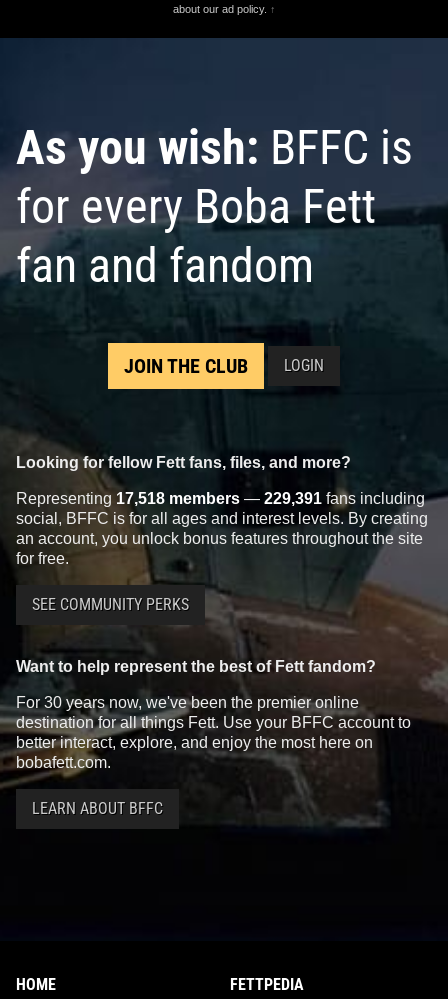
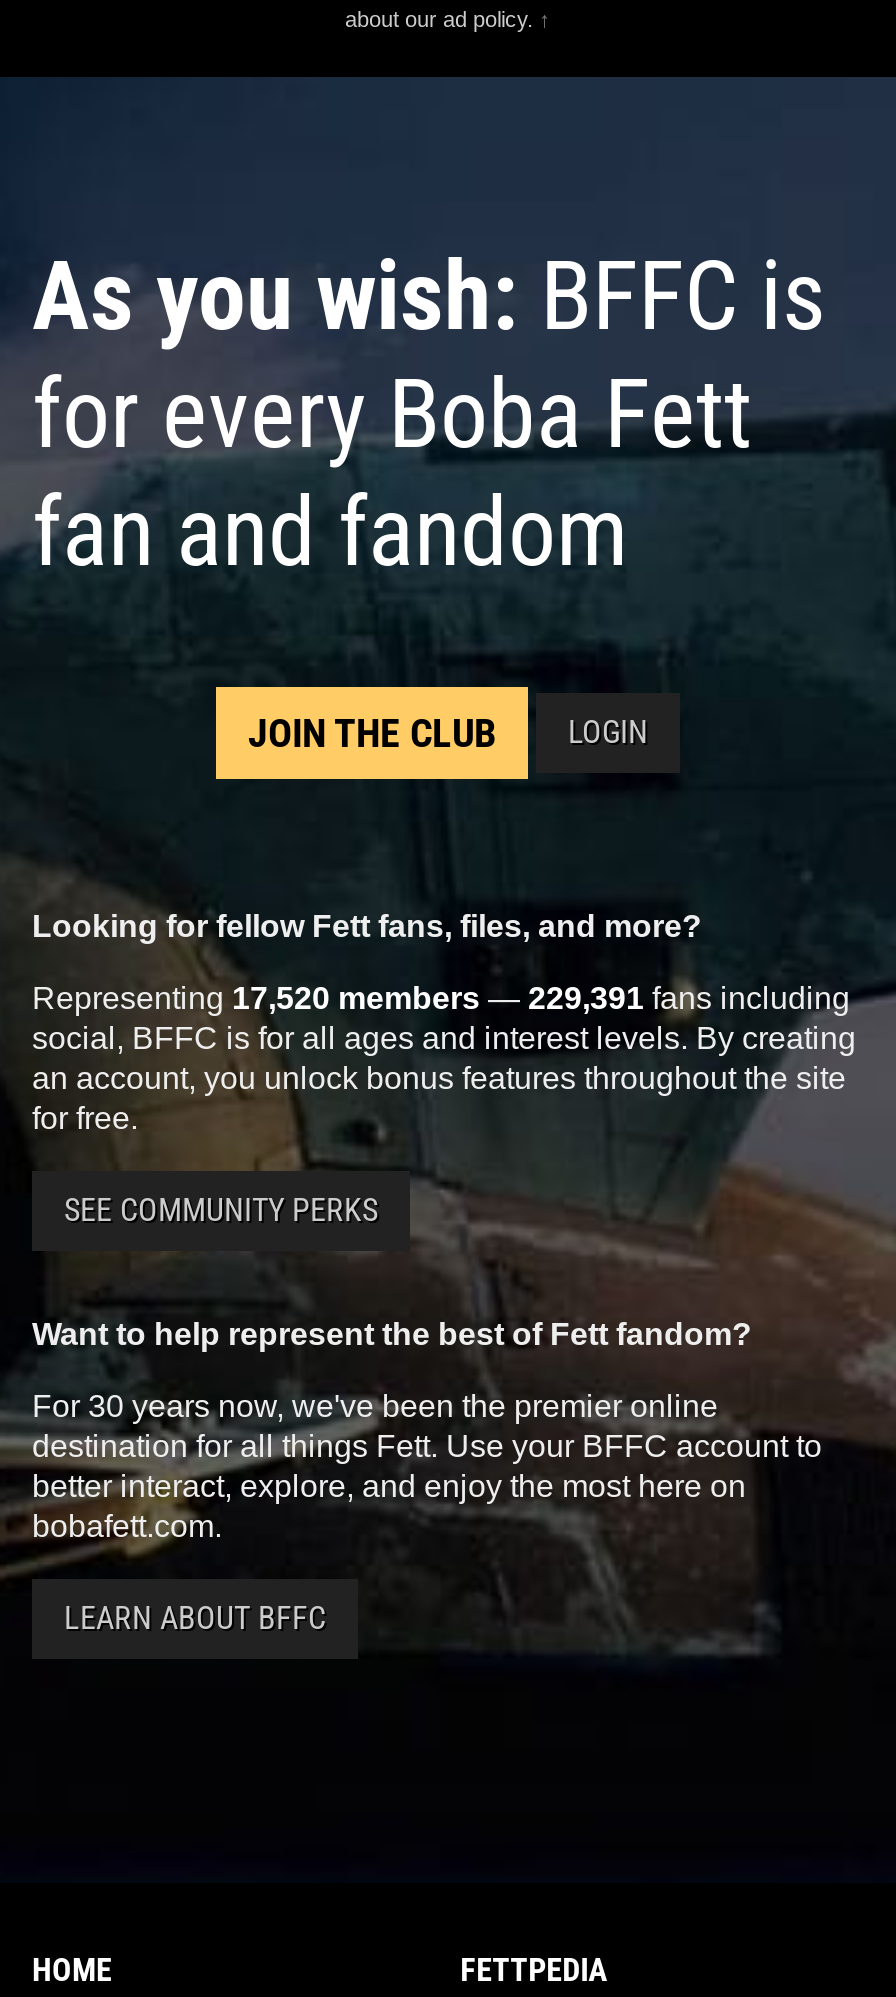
[16,490,425,507] Representing 17,518 members — 229,391 fans including -> [32,980,850,1014] Representing 17,520 members — 229,391 fans including

